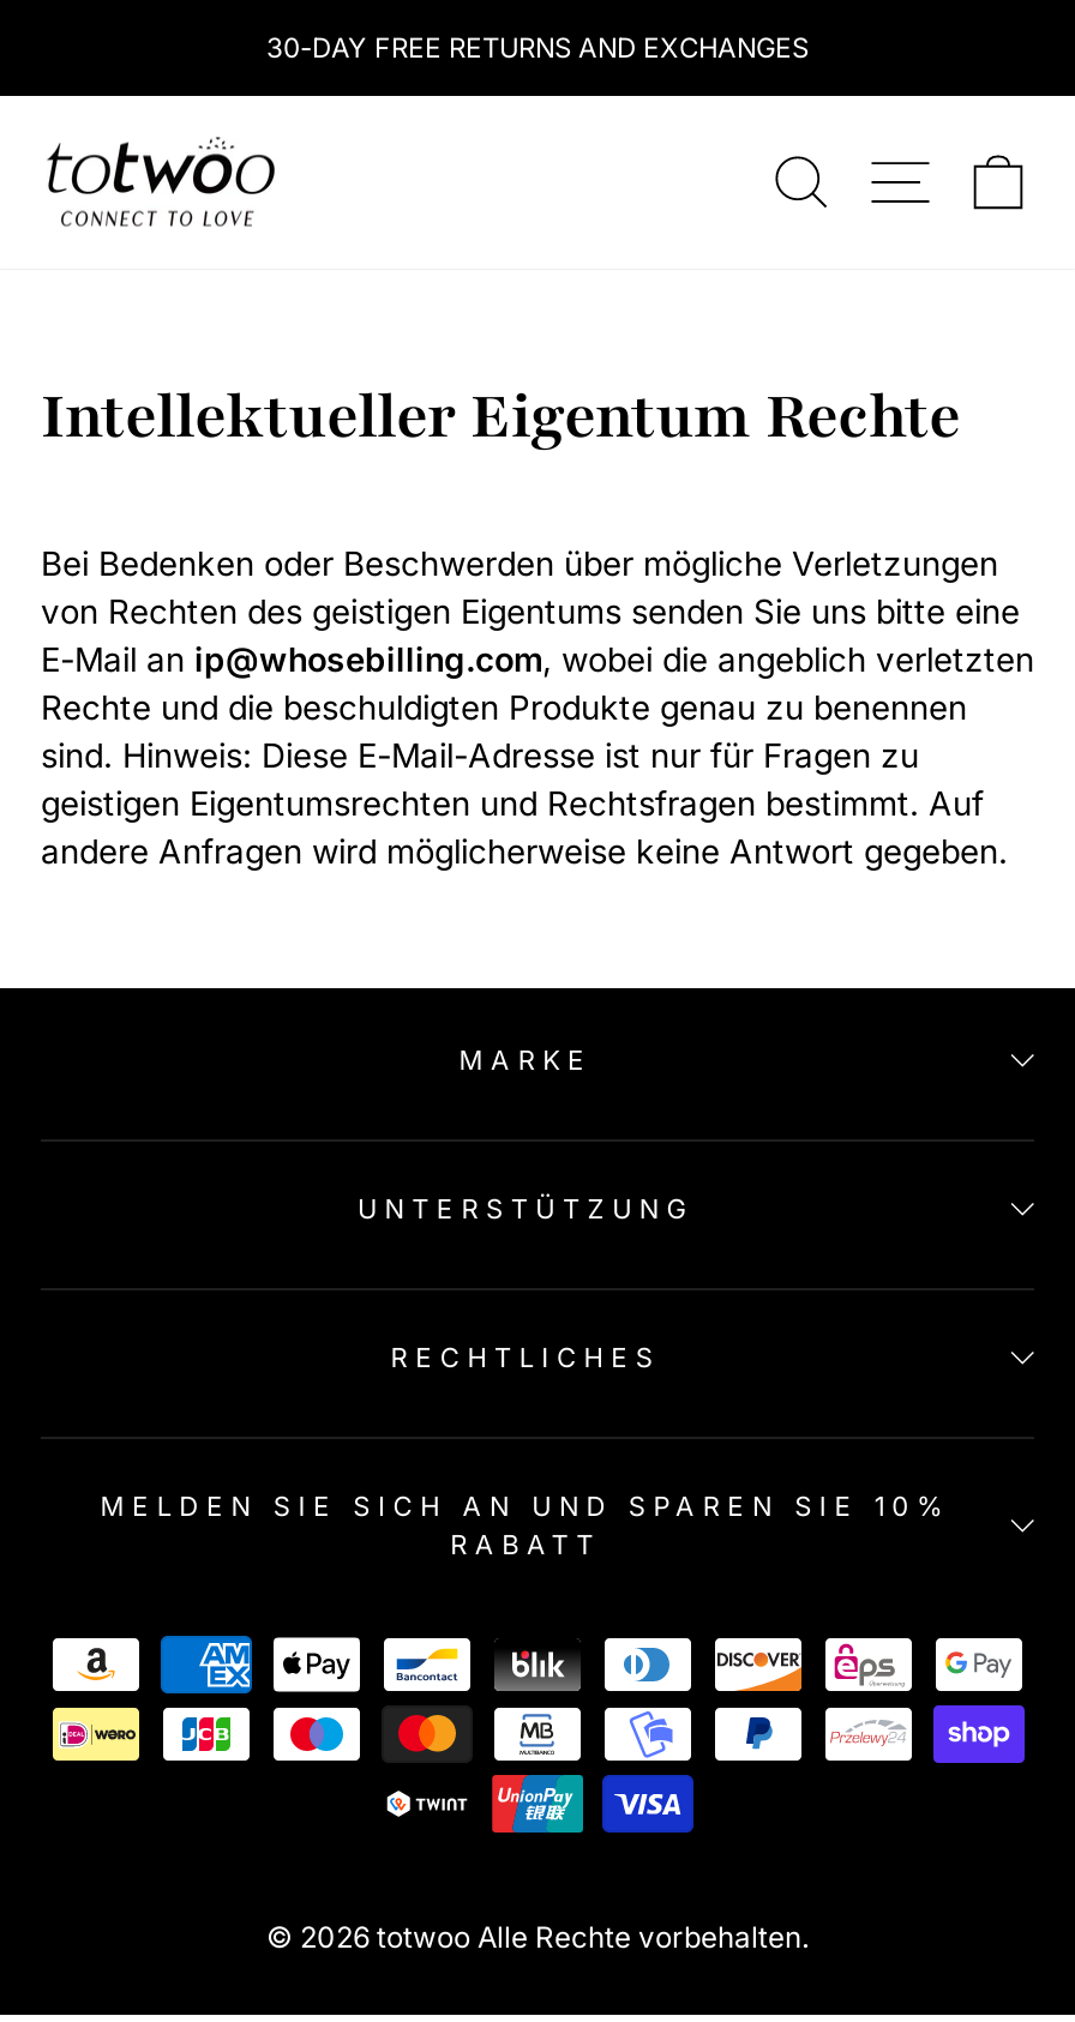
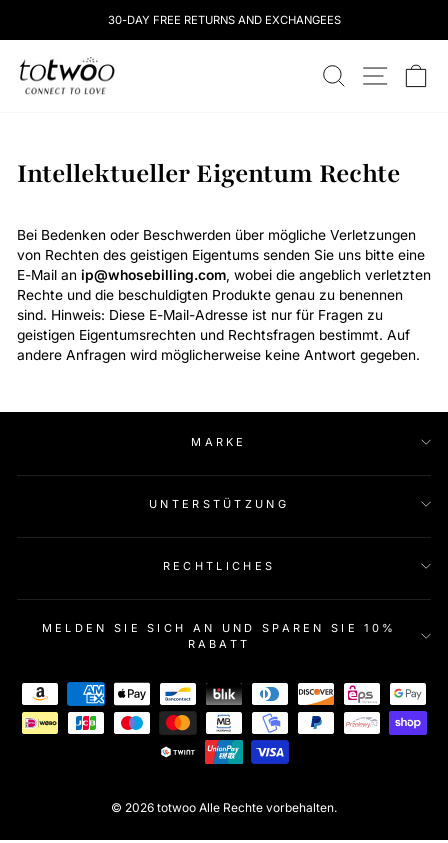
[266,31,809,65] 30-DAY FREE RETURNS AND EXCHANGES -> [107,13,340,27] 30-DAY FREE RETURNS AND EXCHANGEES

